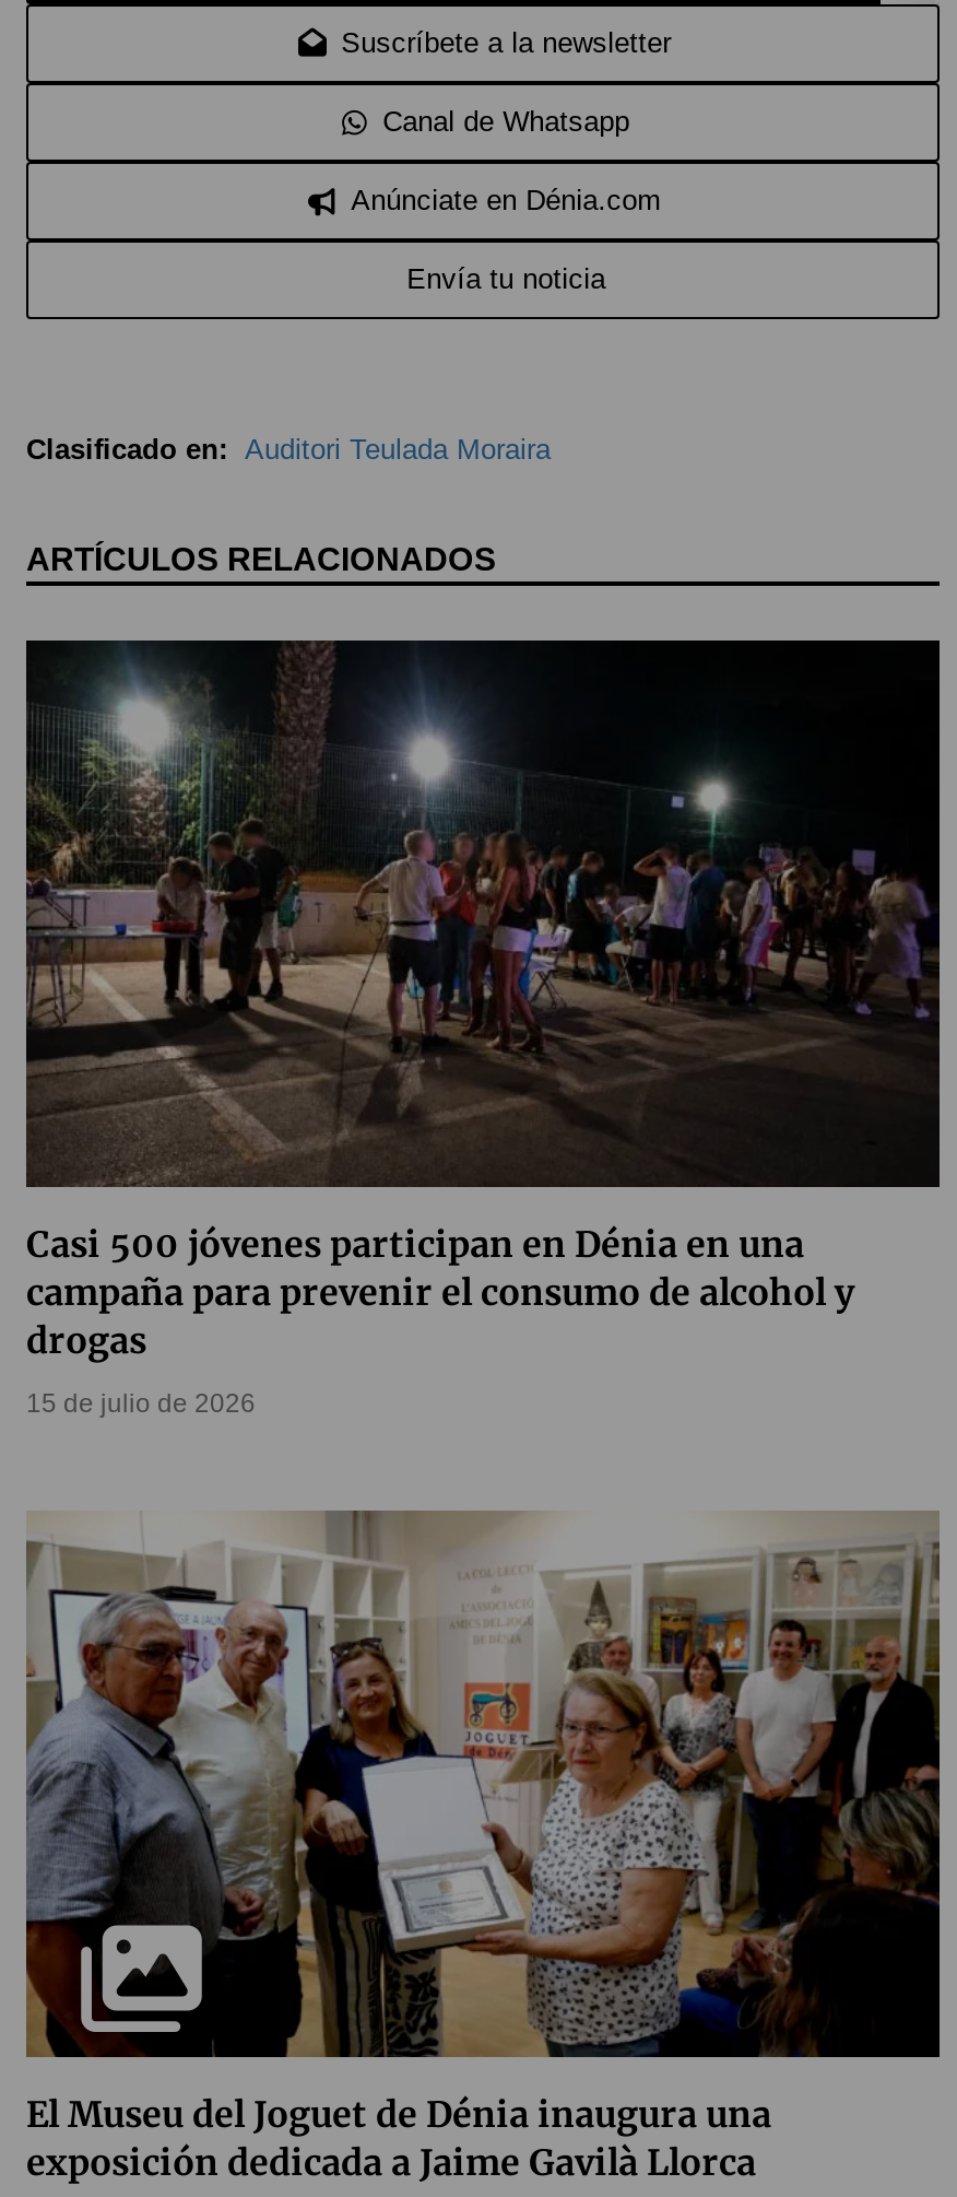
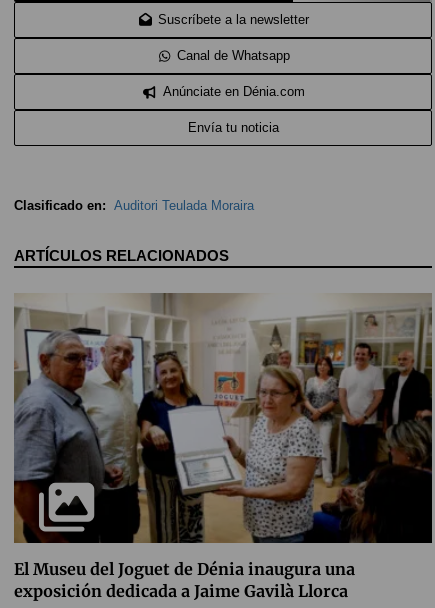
[26,638,942,1419] [image] | Casi 500 jóvenes participan en Dénia en una | campaña para prevenir el consumo de alcohol y | drogas | 15 de julio de 2026 -> none

